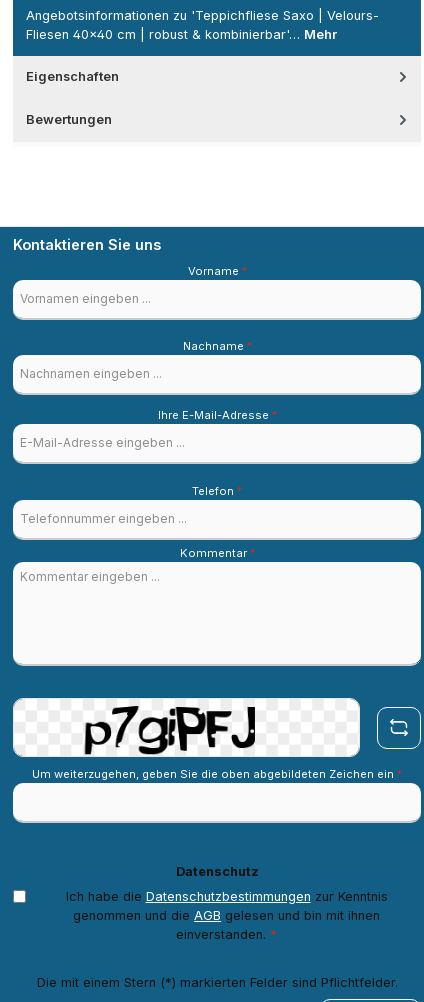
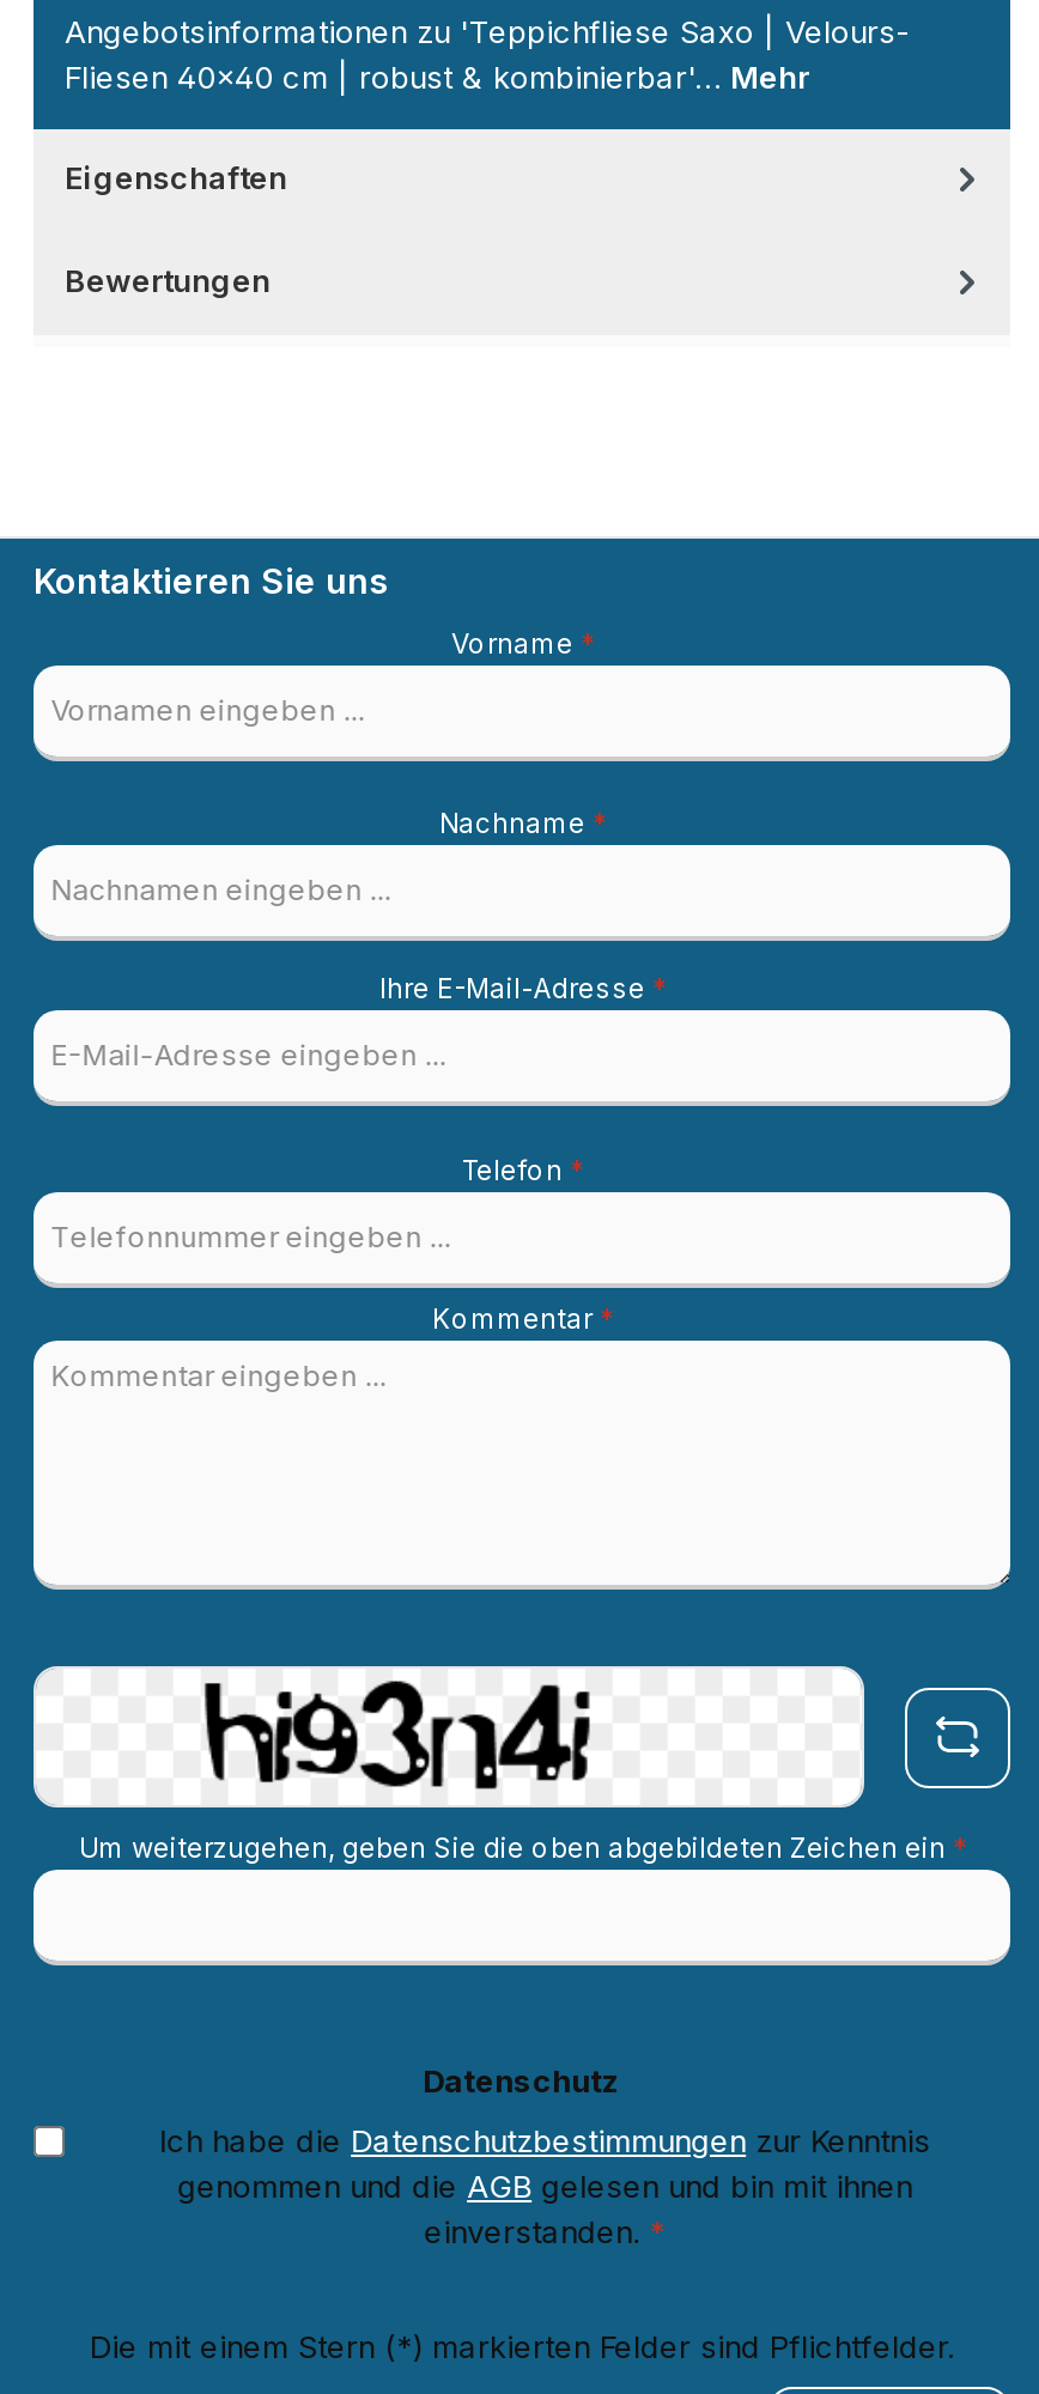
[84,704,256,756] [image] -> [203,1678,613,1805] [image]

